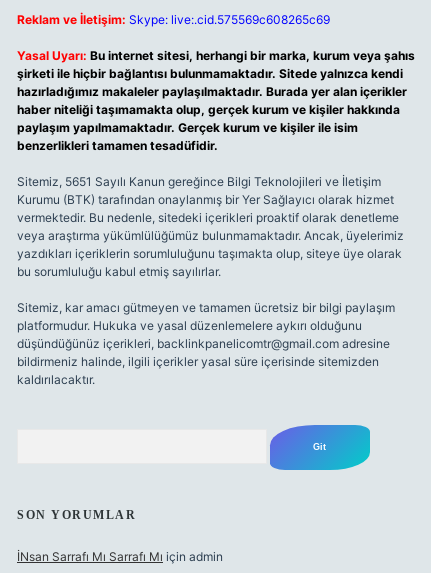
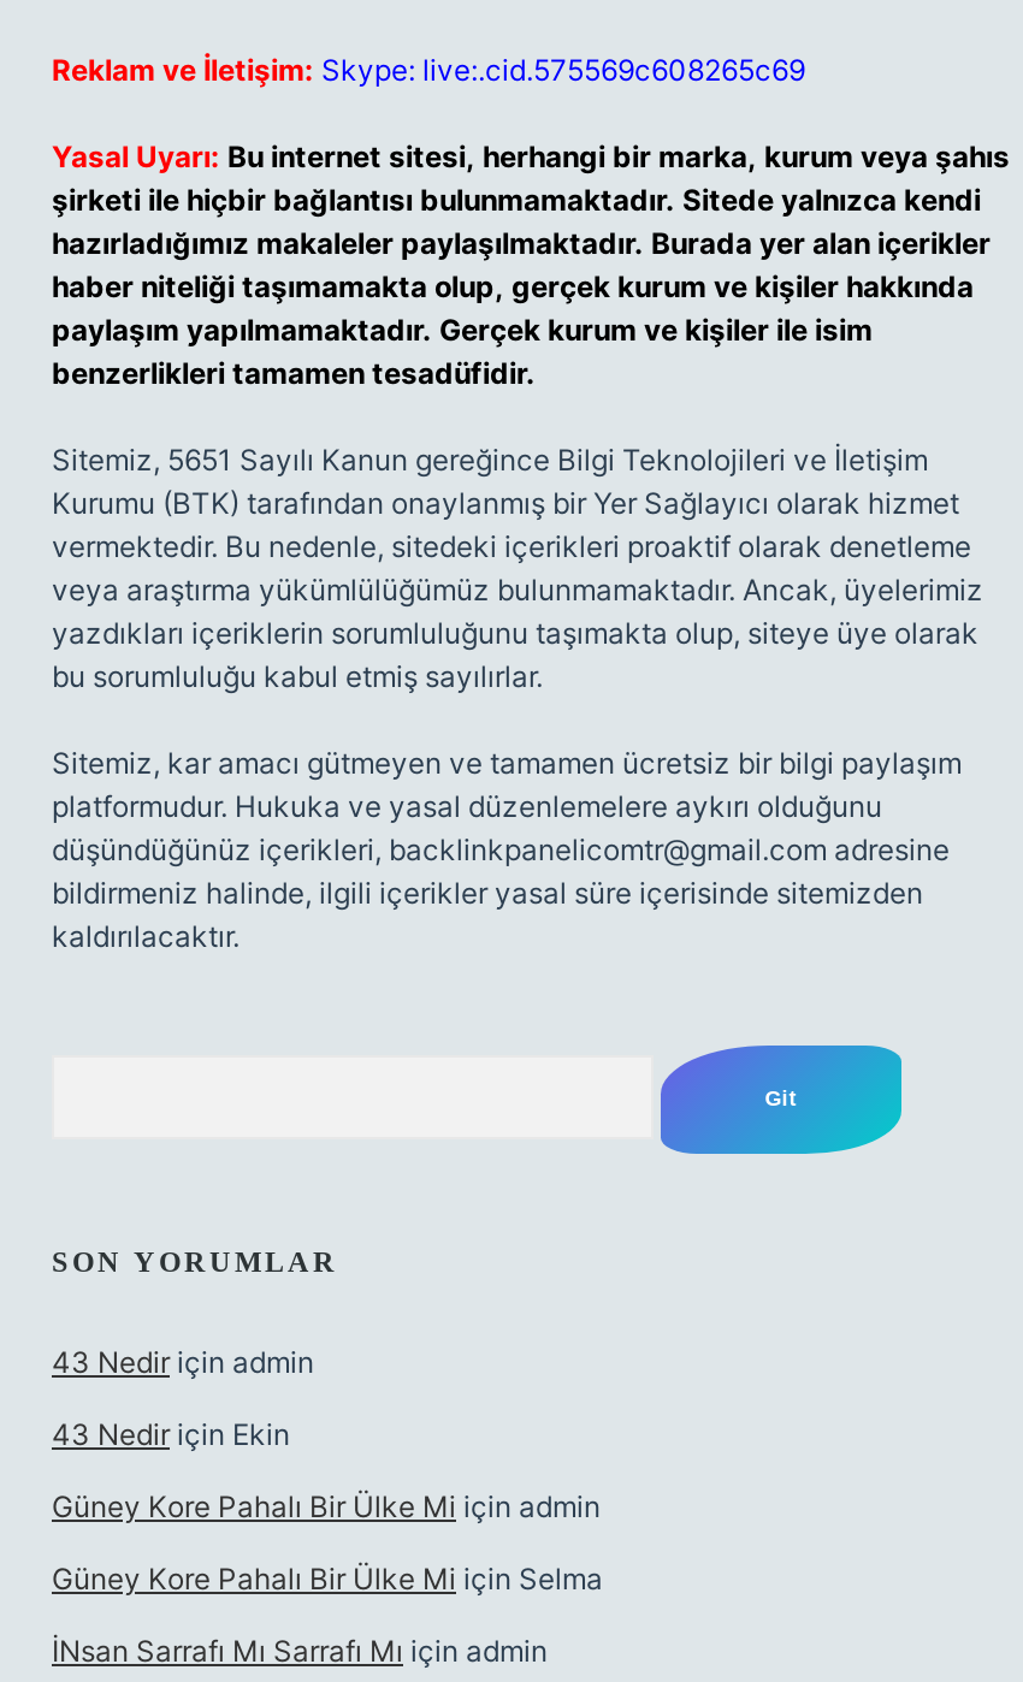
none -> [52,1344,603,1597] 43 Nedir için admin | 43 Nedir için Ekin | Güney Kore Pahalı Bir Ülke Mi için admin | Güney Kore Pahalı Bir Ülke Mi için Selma

